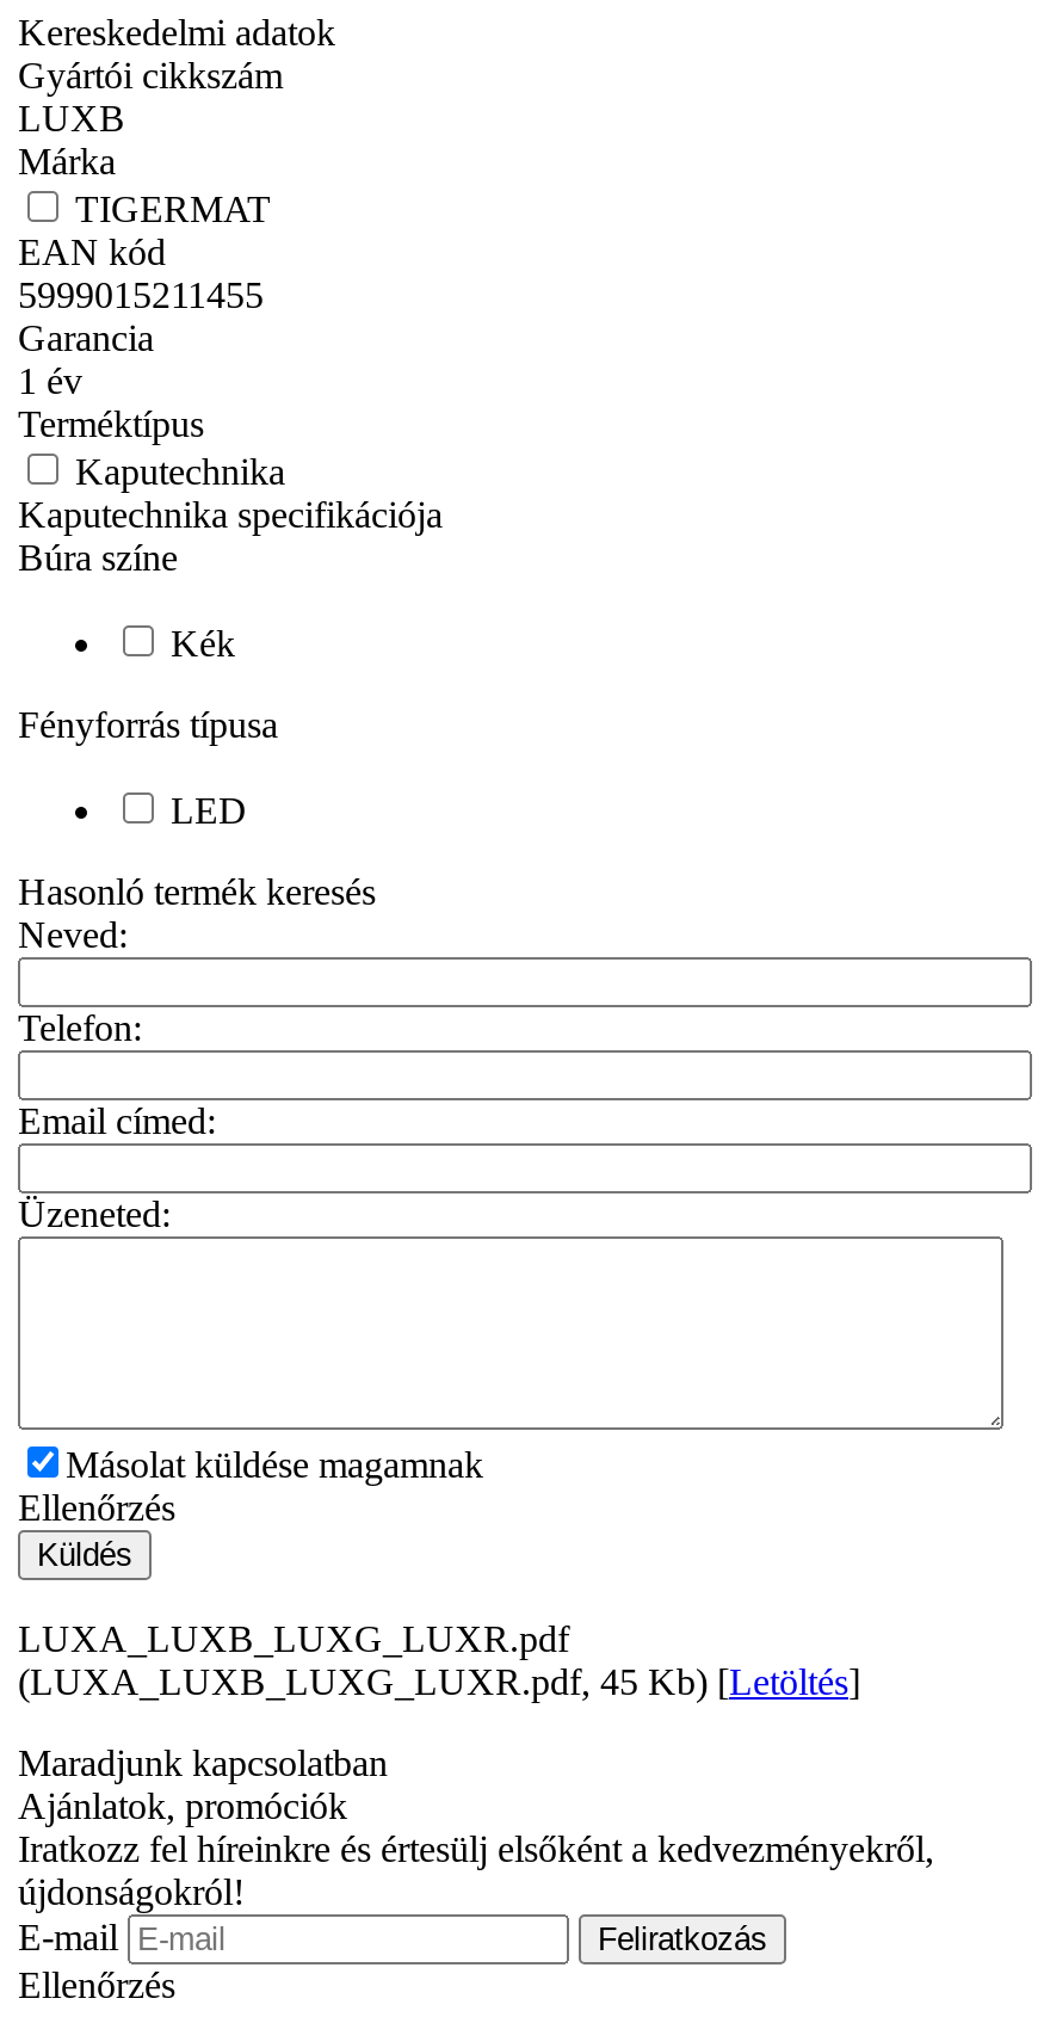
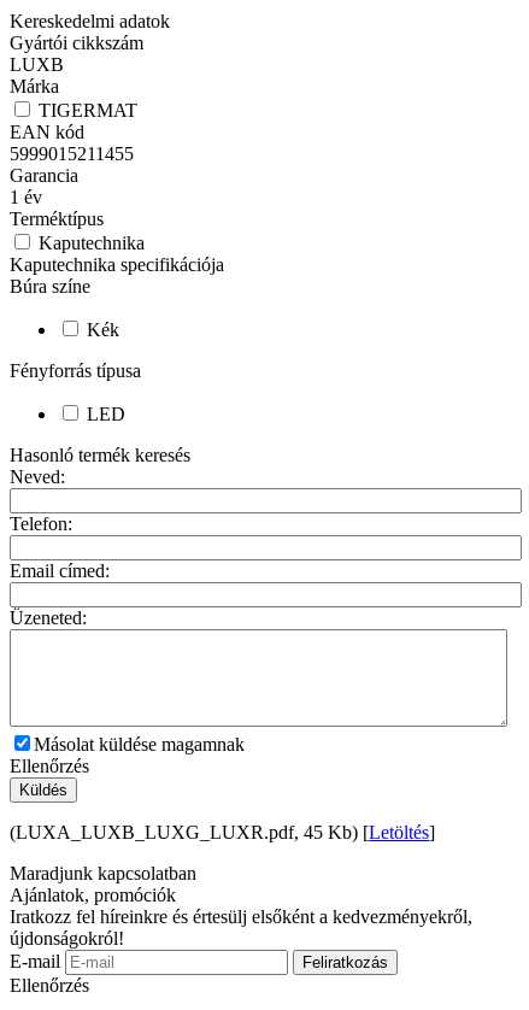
[18,1618,569,1659] LUXA_LUXB_LUXG_LUXR.pdf -> none

